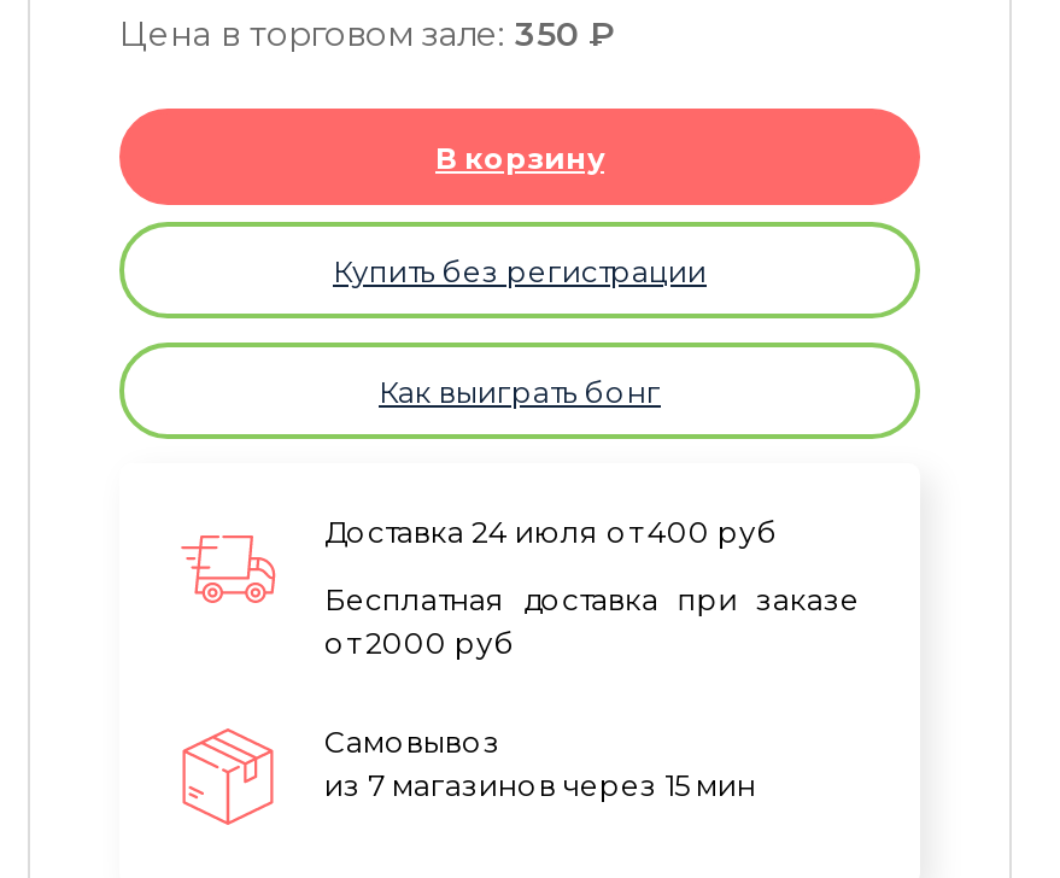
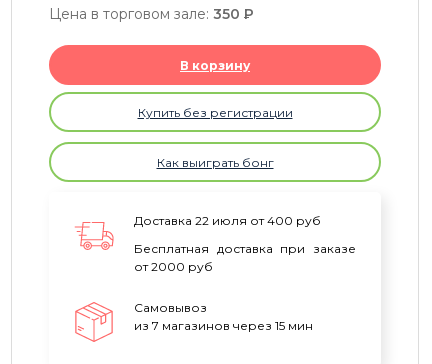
[324,514,778,550] Доставка 24 июля от 400 руб -> [134,213,321,228] Доставка 22 июля от 400 руб

